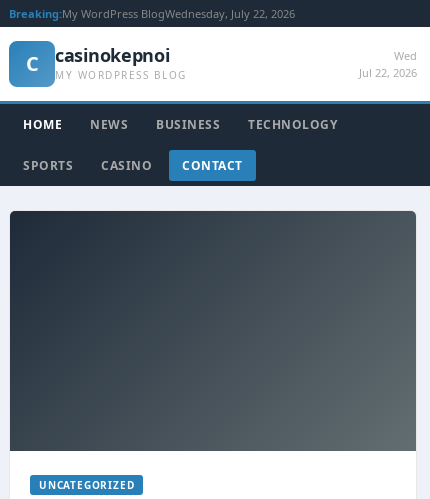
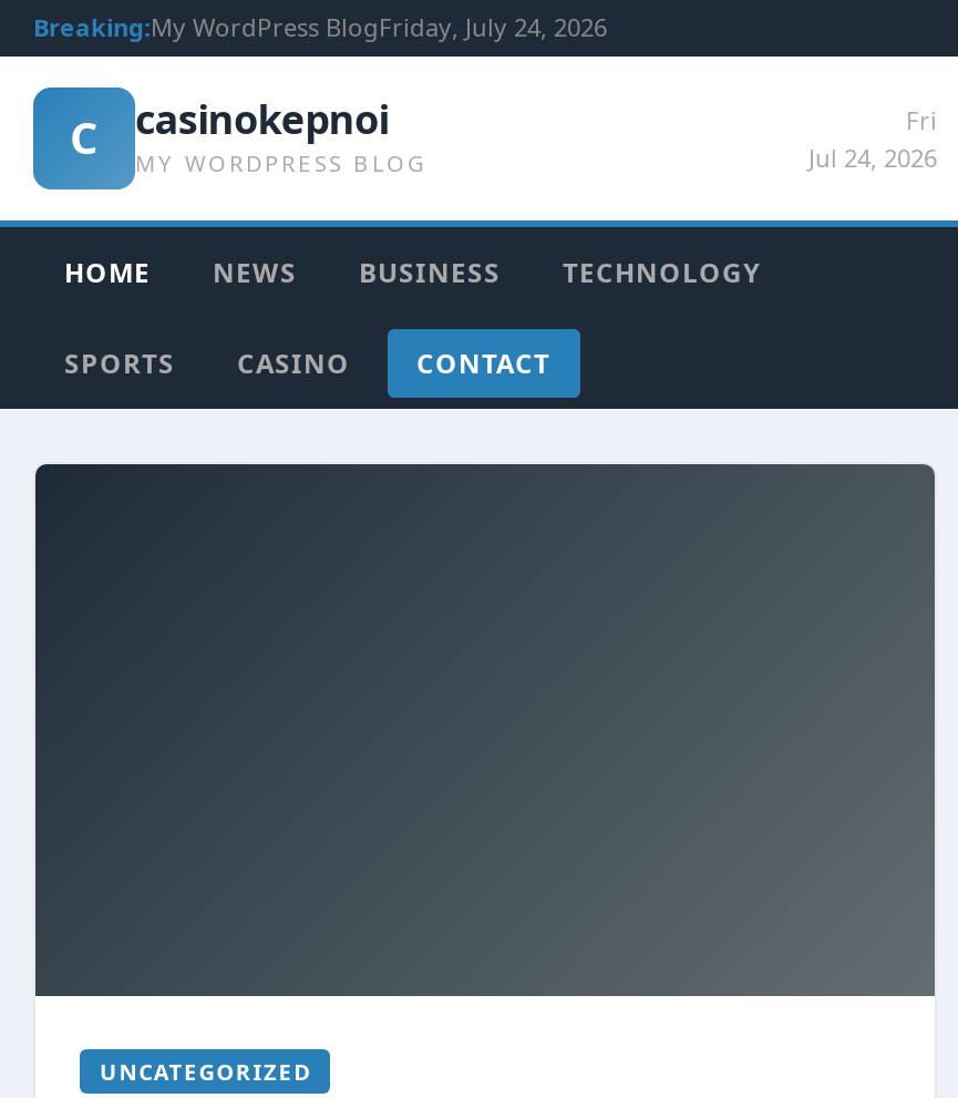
[9,6,295,21] Breaking:My WordPress BlogWednesday, July 22, 2026 -> [33,10,607,43] Breaking:My WordPress BlogFriday, July 24, 2026
[359,48,417,80] Wed | Jul 22, 2026 -> [808,103,937,174] Fri | Jul 24, 2026

